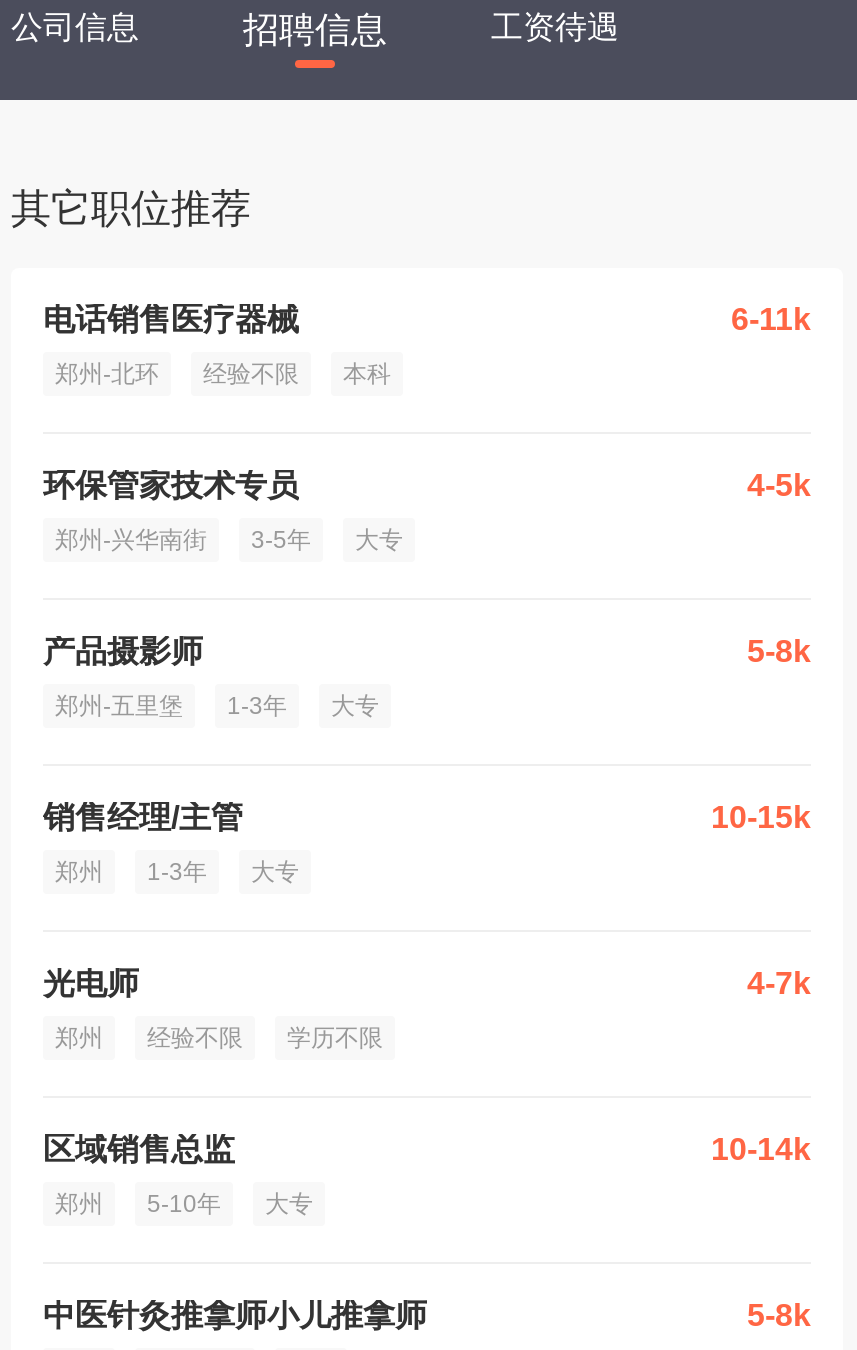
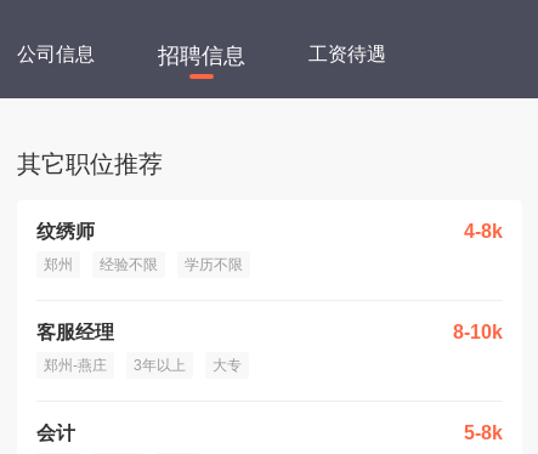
[43,302,811,1000] 电话销售医疗器械 | 6-11k | 郑州-北环 | 经验不限 | 本科 | 环保管家技术专员 | 4-5k | 郑州-兴华南街 | 3-5年 | 大专 | 产品摄影师 | 5-8k | 郑州-五里堡 | 1-3年 | 大专 | 销售经理/主管 | 10-15k | 郑州 | 1-3年 | 大专 | 光电师 | 4-7k -> [36,221,503,242] 纹绣师 | 4-8k
[43,1132,811,1166] 区域销售总监 | 10-14k -> [36,322,503,342] 客服经理 | 8-10k
[55,1190,221,1218] 郑州 | 5-10年 -> [44,357,186,374] 郑州-燕庄 | 3年以上
[43,1298,427,1332] 中医针灸推拿师小儿推拿师 -> [36,422,75,443] 会计

